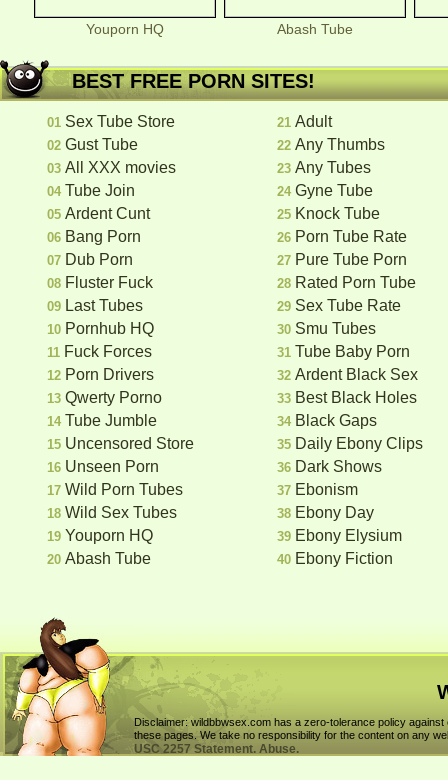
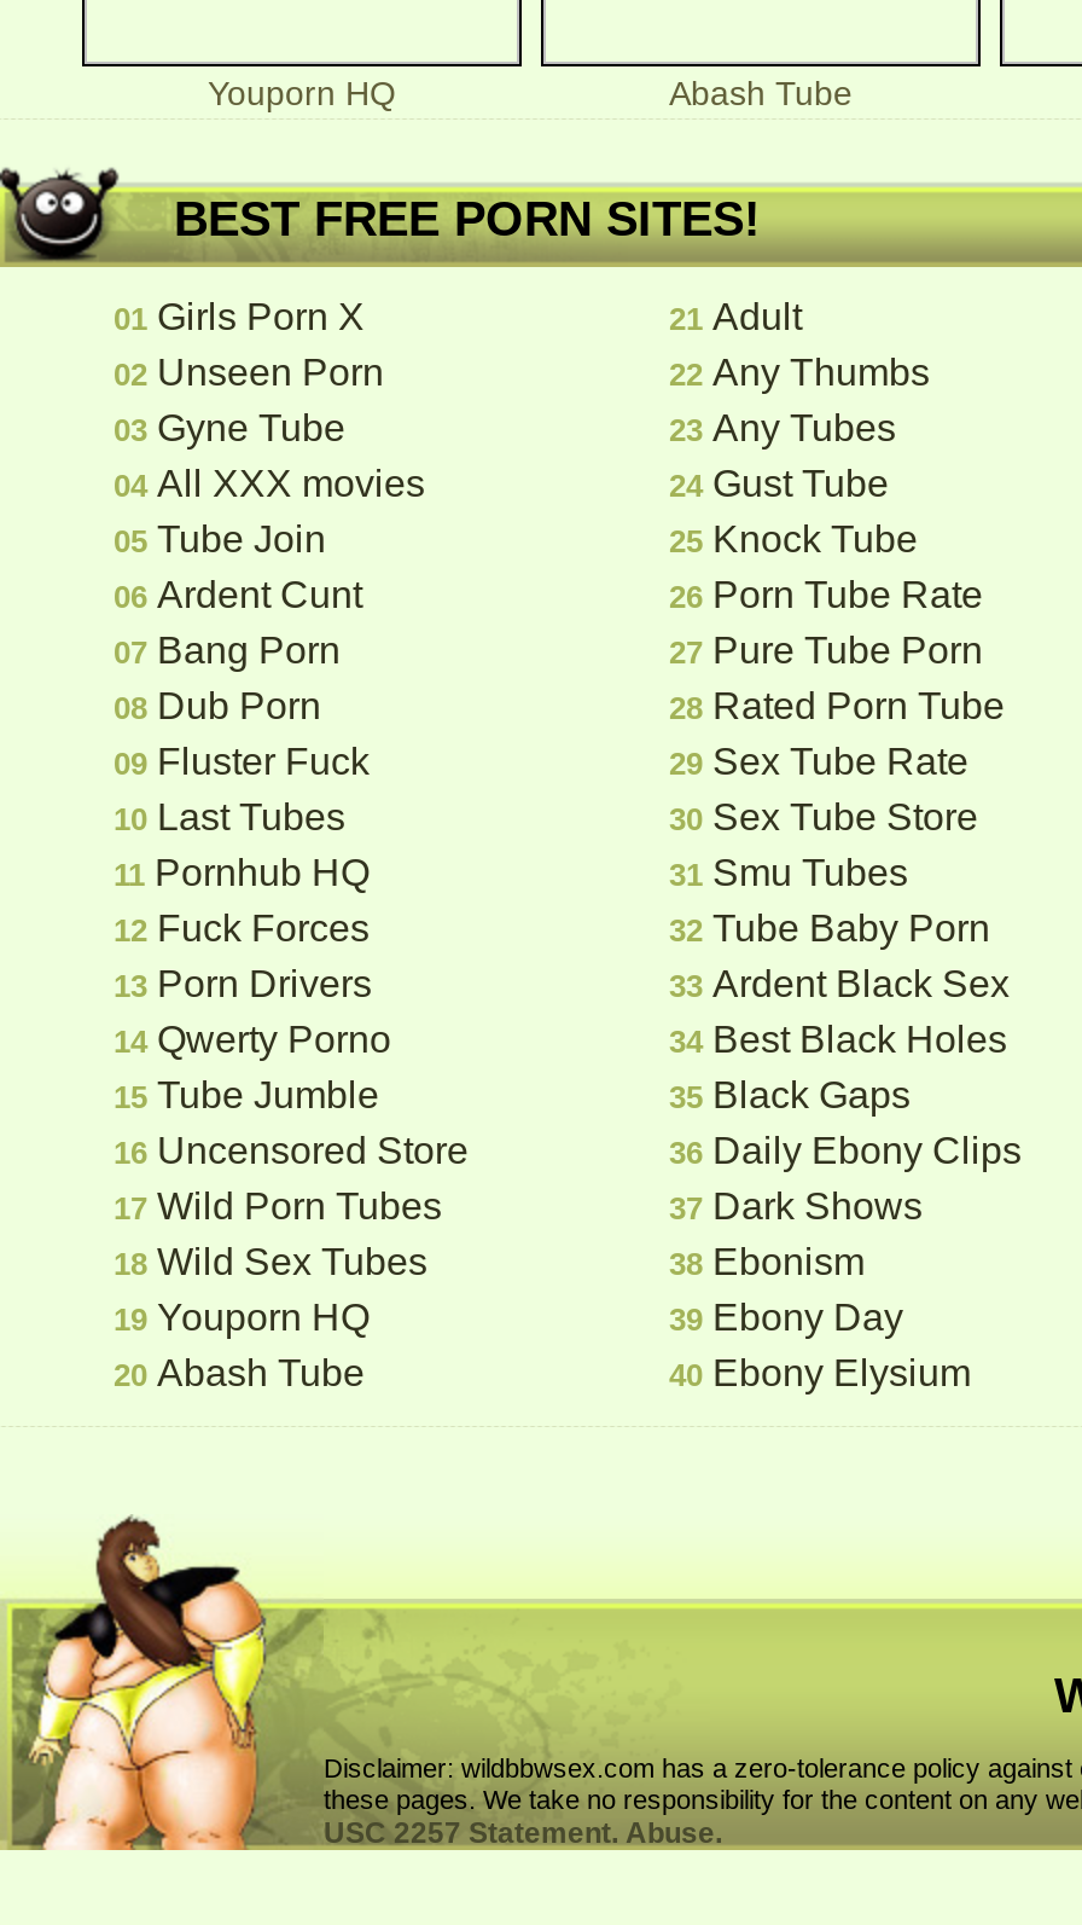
[47,113,194,475] 01 Sex Tube Store | 02 Gust Tube | 03 All XXX movies | 04 Tube Join | 05 Ardent Cunt | 06 Bang Porn | 07 Dub Porn | 08 Fluster Fuck | 09 Last Tubes | 10 Pornhub HQ | 11 Fuck Forces | 12 Porn Drivers | 13 Qwerty Porno | 14 Tube Jumble | 15 Uncensored Store | 16 Unseen Porn -> [114,296,469,1171] 01 Girls Porn X | 02 Unseen Porn | 03 Gyne Tube | 04 All XXX movies | 05 Tube Join | 06 Ardent Cunt | 07 Bang Porn | 08 Dub Porn | 09 Fluster Fuck | 10 Last Tubes | 11 Pornhub HQ | 12 Fuck Forces | 13 Porn Drivers | 14 Qwerty Porno | 15 Tube Jumble | 16 Uncensored Store
[277,182,373,199] 24 Gyne Tube -> [669,463,889,504] 24 Gust Tube
[277,320,423,567] 30 Smu Tubes | 31 Tube Baby Porn | 32 Ardent Black Sex | 33 Best Black Holes | 34 Black Gaps | 35 Daily Ebony Clips | 36 Dark Shows | 37 Ebonism | 38 Ebony Day | 39 Ebony Elysium | 40 Ebony Fiction -> [669,796,1022,1393] 30 Sex Tube Store | 31 Smu Tubes | 32 Tube Baby Porn | 33 Ardent Black Sex | 34 Best Black Holes | 35 Black Gaps | 36 Daily Ebony Clips | 37 Dark Shows | 38 Ebonism | 39 Ebony Day | 40 Ebony Elysium

